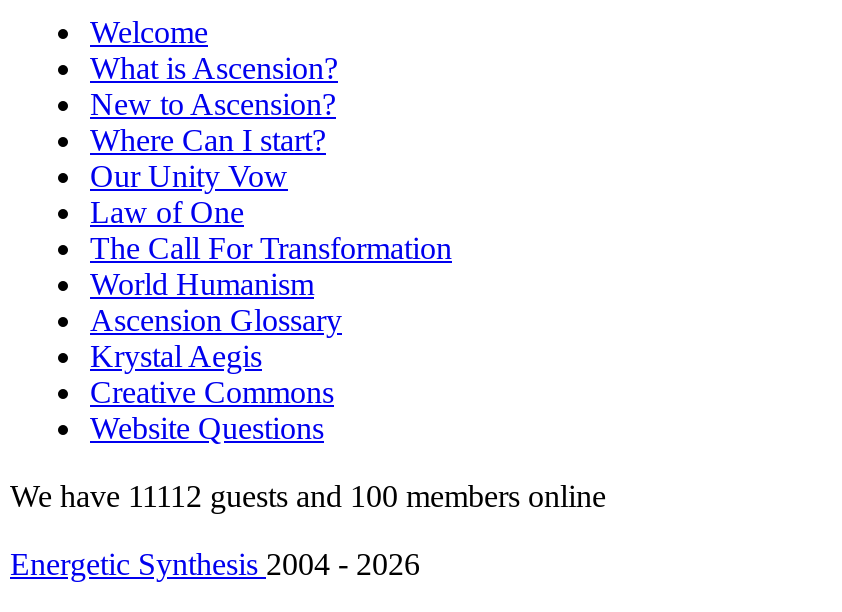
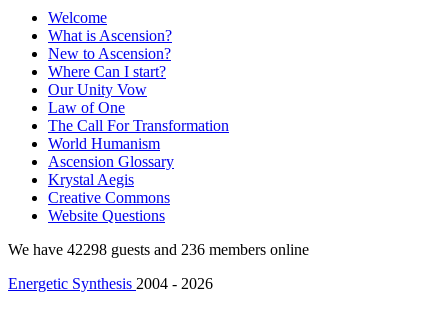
[10,480,606,514] We have 11112 guests and 100 members online -> [8,241,309,258] We have 42298 guests and 236 members online

